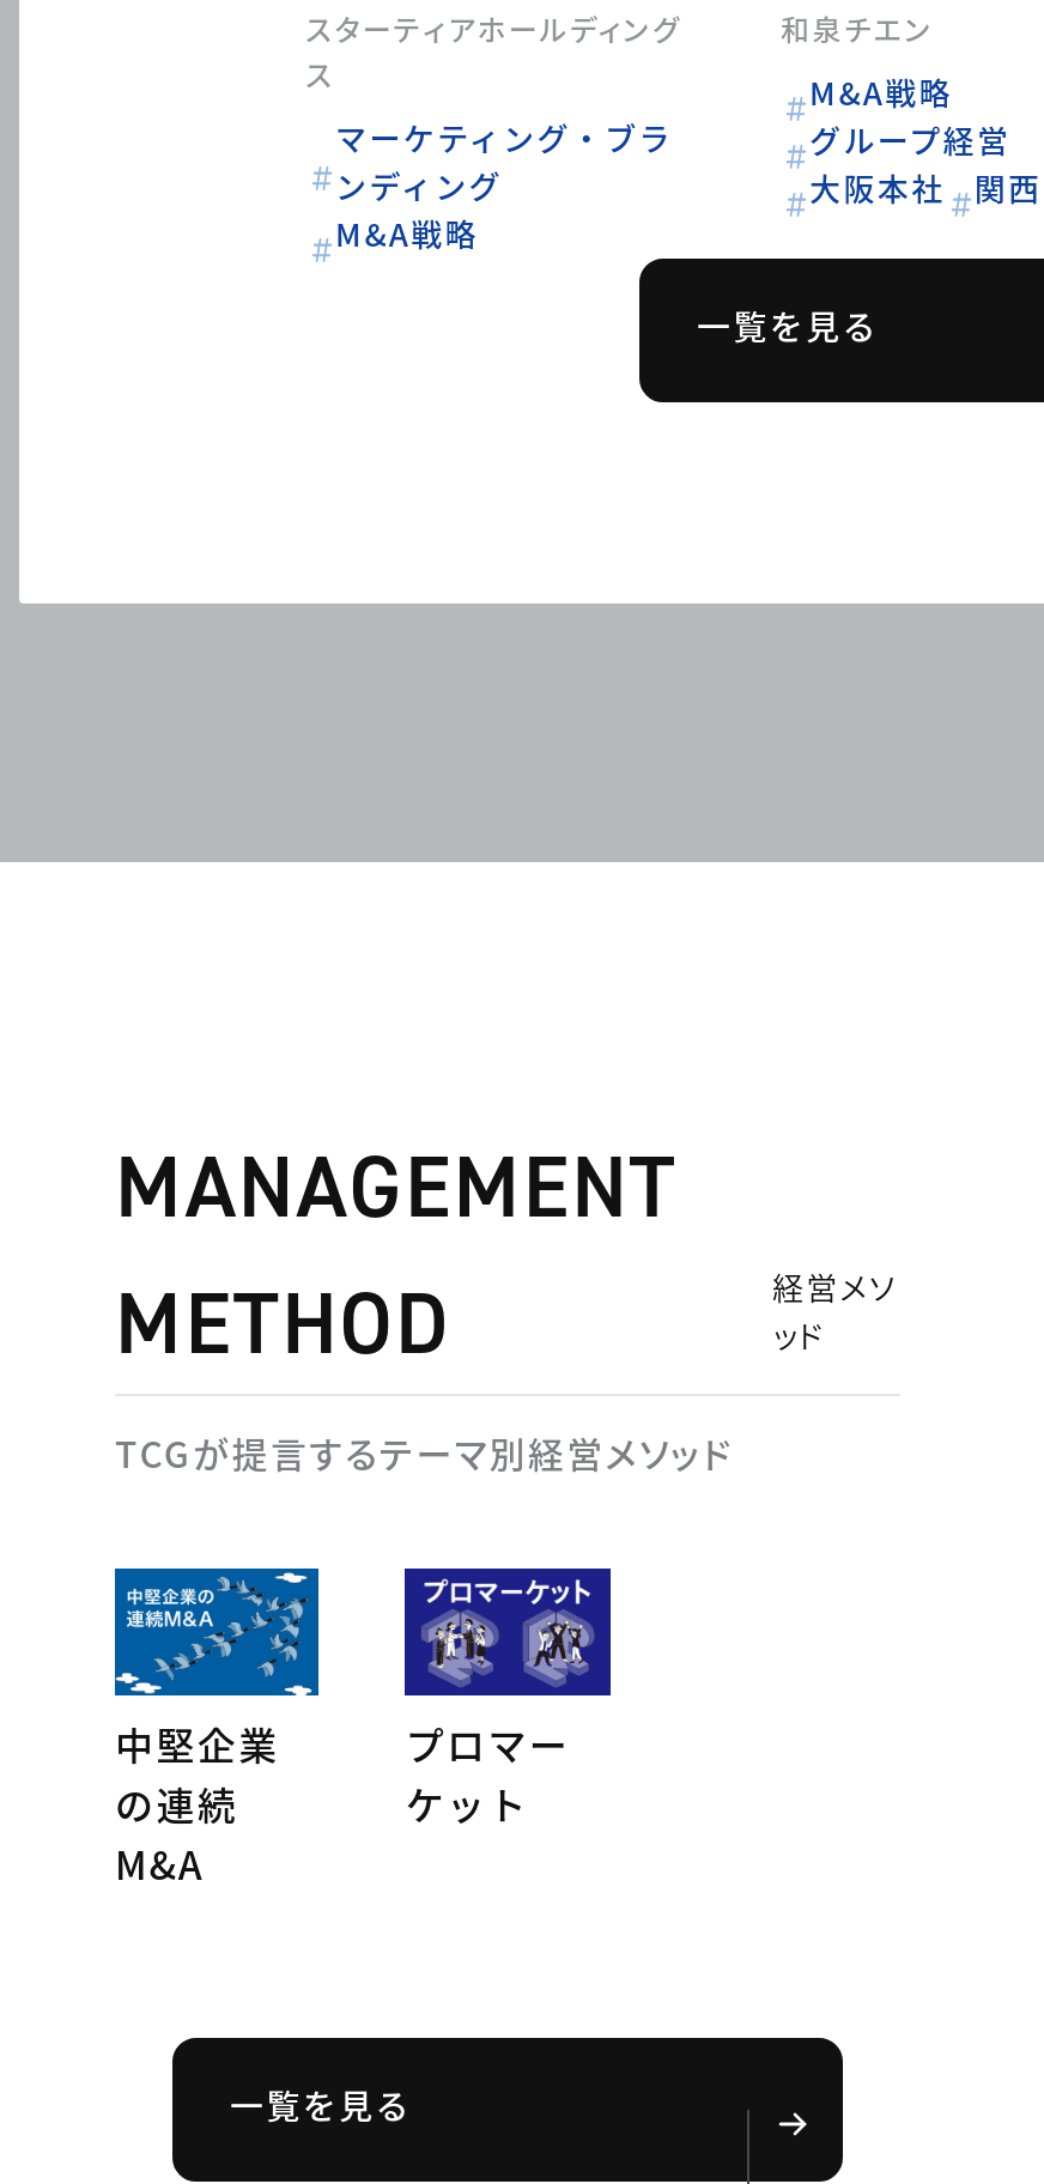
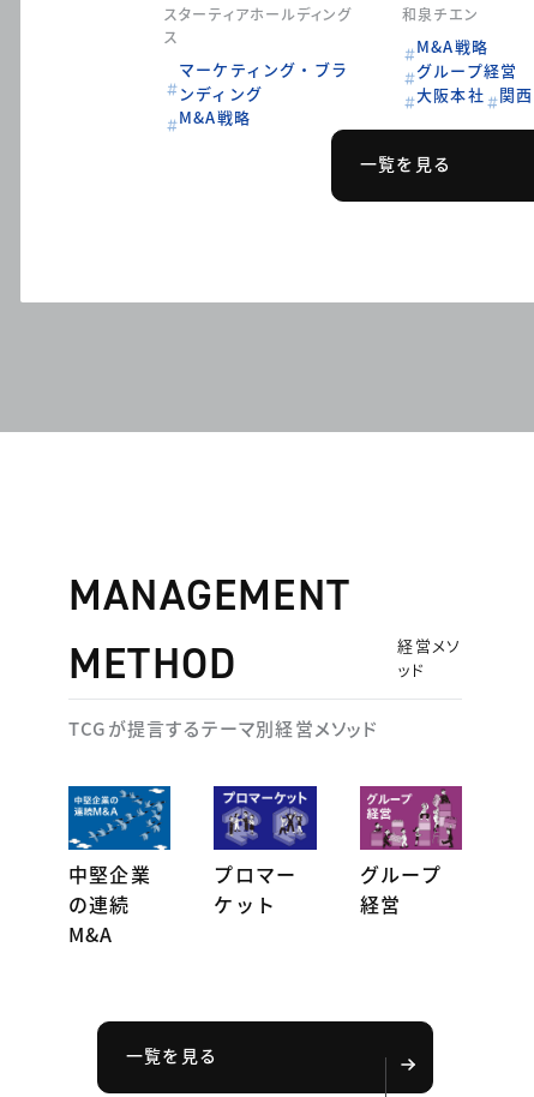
none -> [359,785,463,918] [image] | グループ | 経営

